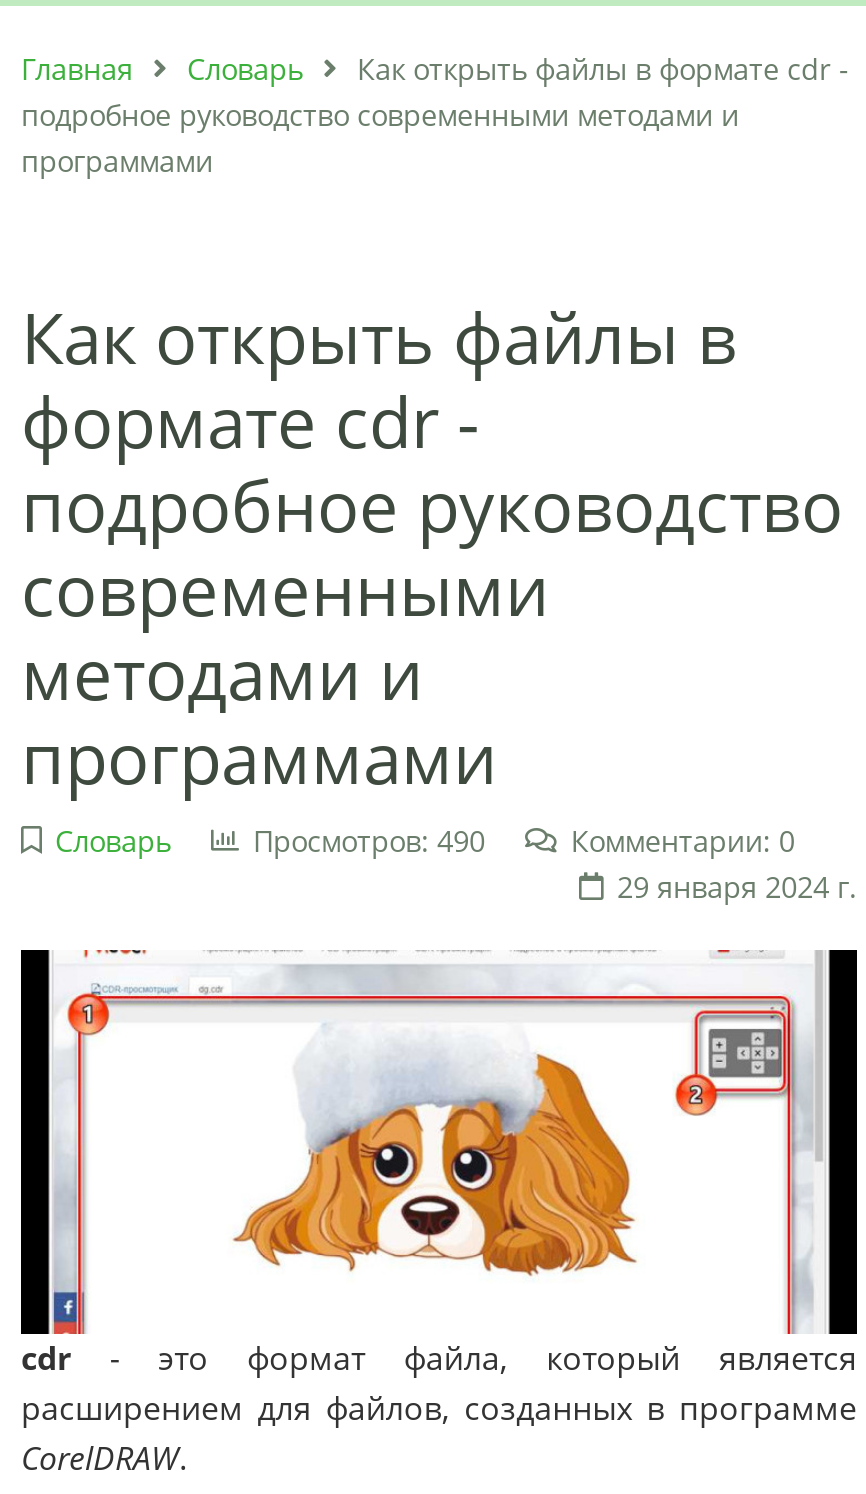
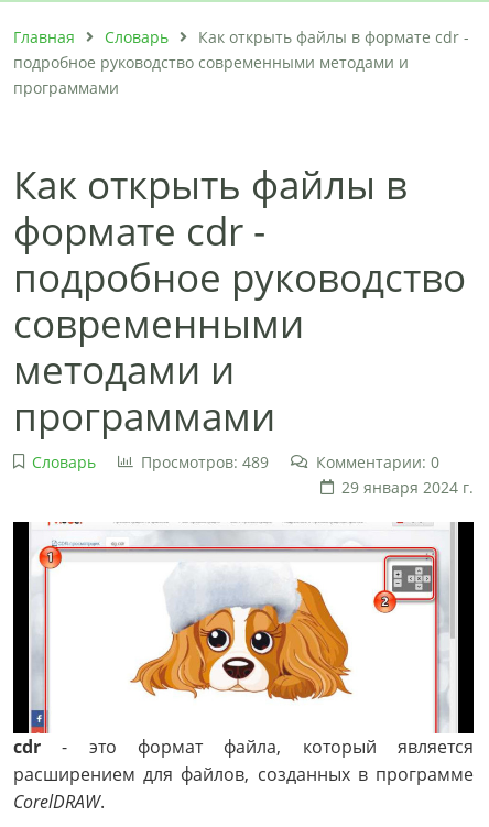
[253,822,485,860] Просмотров: 490 -> [141,451,269,472] Просмотров: 489

